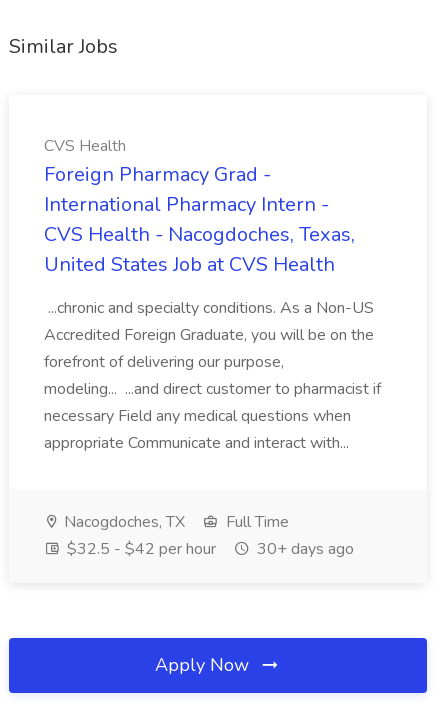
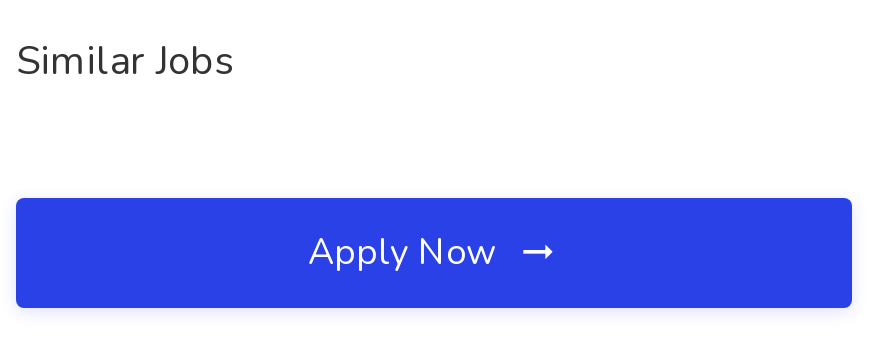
[44,135,381,454] CVS Health | Foreign Pharmacy Grad - | International Pharmacy Intern - | CVS Health - Nacogdoches, Texas, | United States Job at CVS Health | ...chronic and specialty conditions. As a Non-US | Accredited Foreign Graduate, you will be on the | forefront of delivering our purpose, | modeling... ...and direct customer to pharmacist if | necessary Field any medical questions when | appropriate Communicate and interact with... -> none
[60,511,354,560] Nacogdoches, TX | Full Time | $32.5 - $42 per hour | 30+ days ago -> none

